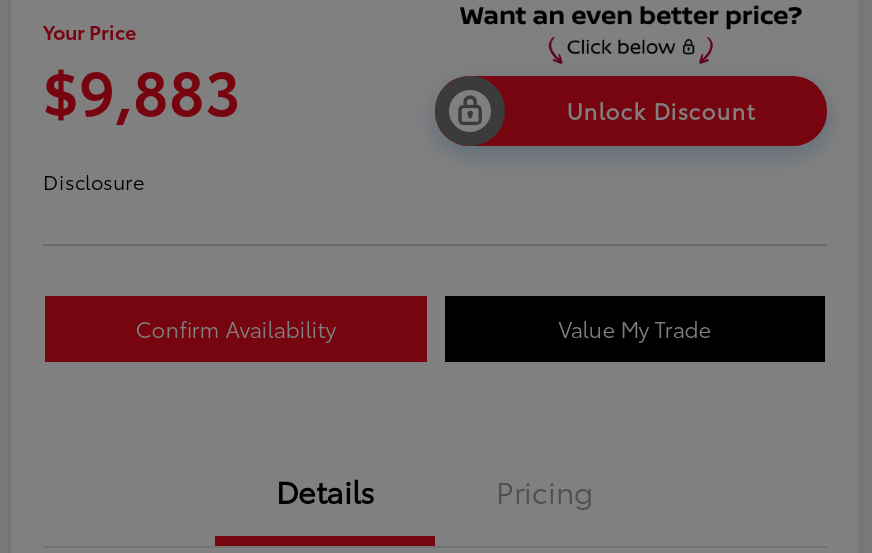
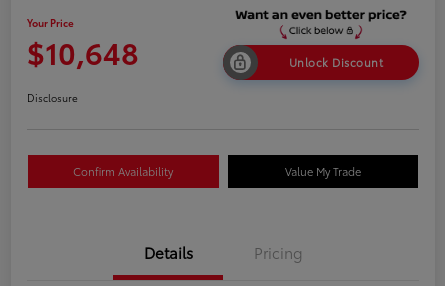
[43,45,241,131] $9,883 -> [27,29,139,72] $10,648

